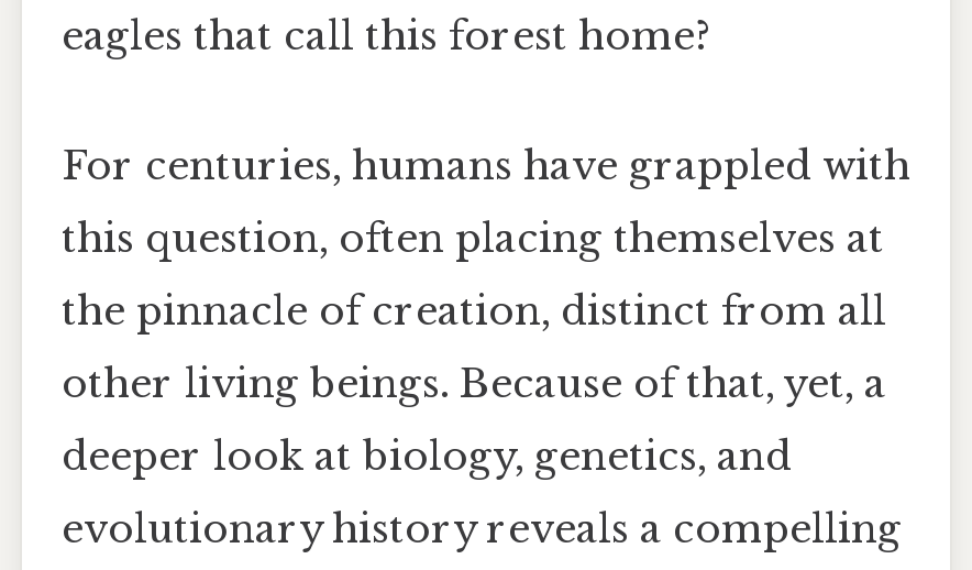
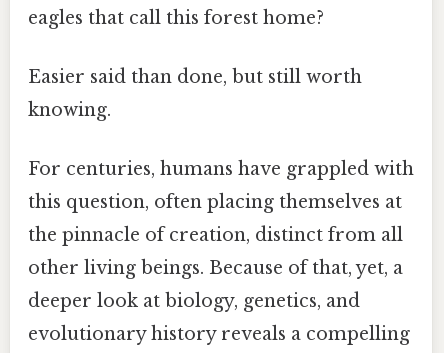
none -> [28,66,362,121] Easier said than done, but still worth | knowing.

